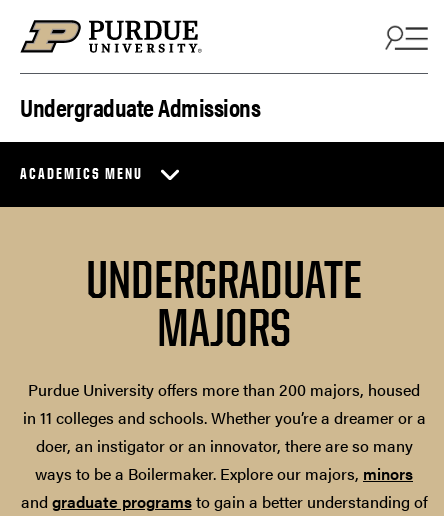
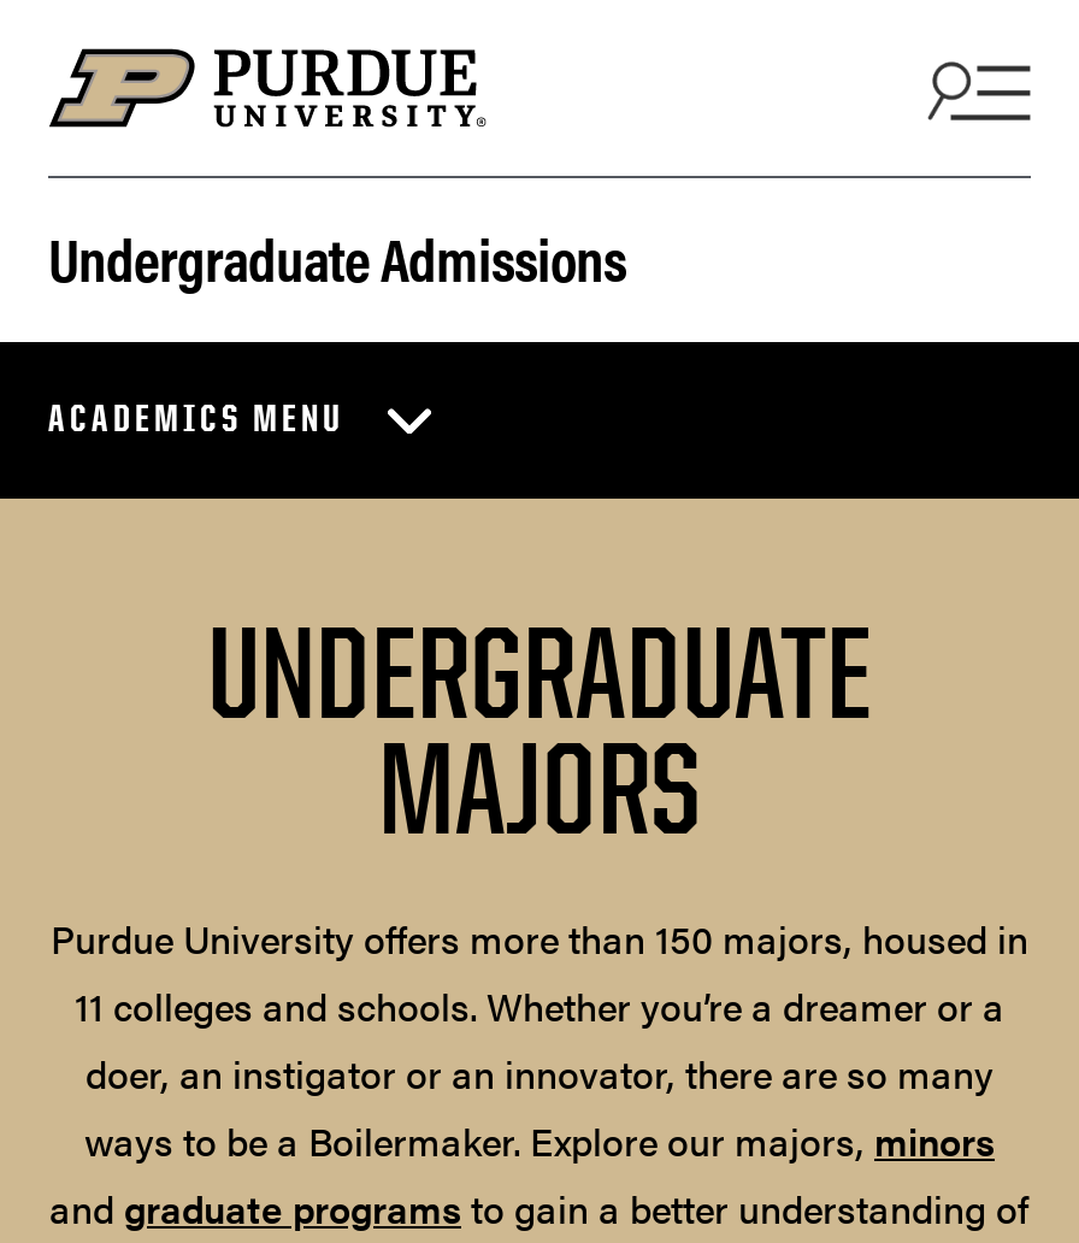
[22,378,425,429] Purdue University offers more than 200 majors, housed | in 11 colleges and schools. Whether you’re a dreamer or a -> [51,911,1028,1034] Purdue University offers more than 150 majors, housed in | 11 colleges and schools. Whether you’re a dreamer or a

